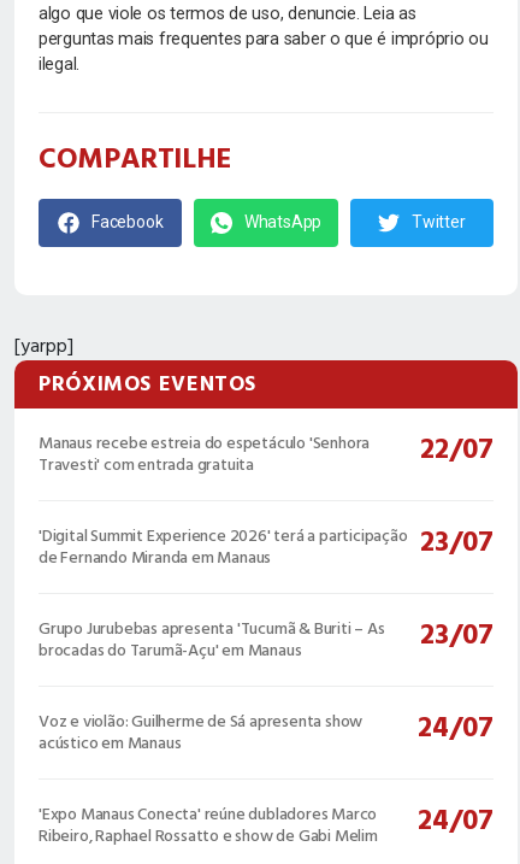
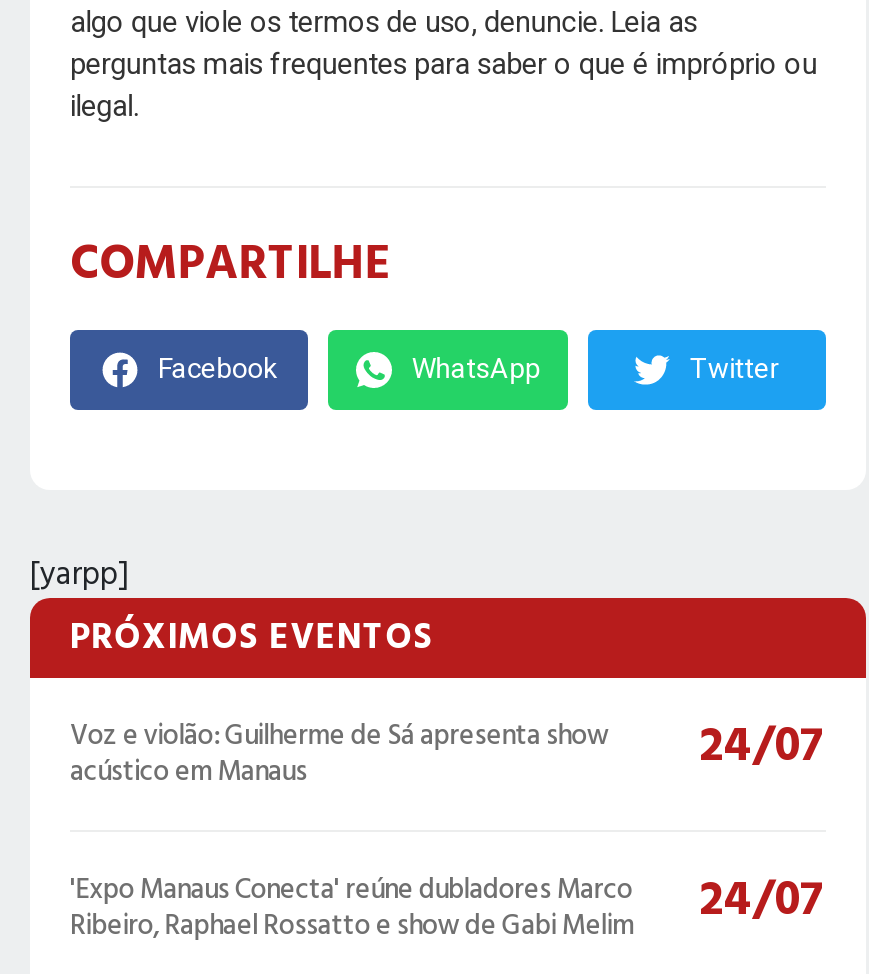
[39,425,494,664] Manaus recebe estreia do espetáculo 'Senhora | Travesti' com entrada gratuita | 22/07 | 'Digital Summit Experience 2026' terá a participação | de Fernando Miranda em Manaus | 23/07 | Grupo Jurubebas apresenta 'Tucumã & Buriti – As | brocadas do Tarumã-Açu' em Manaus | 23/07 -> none

